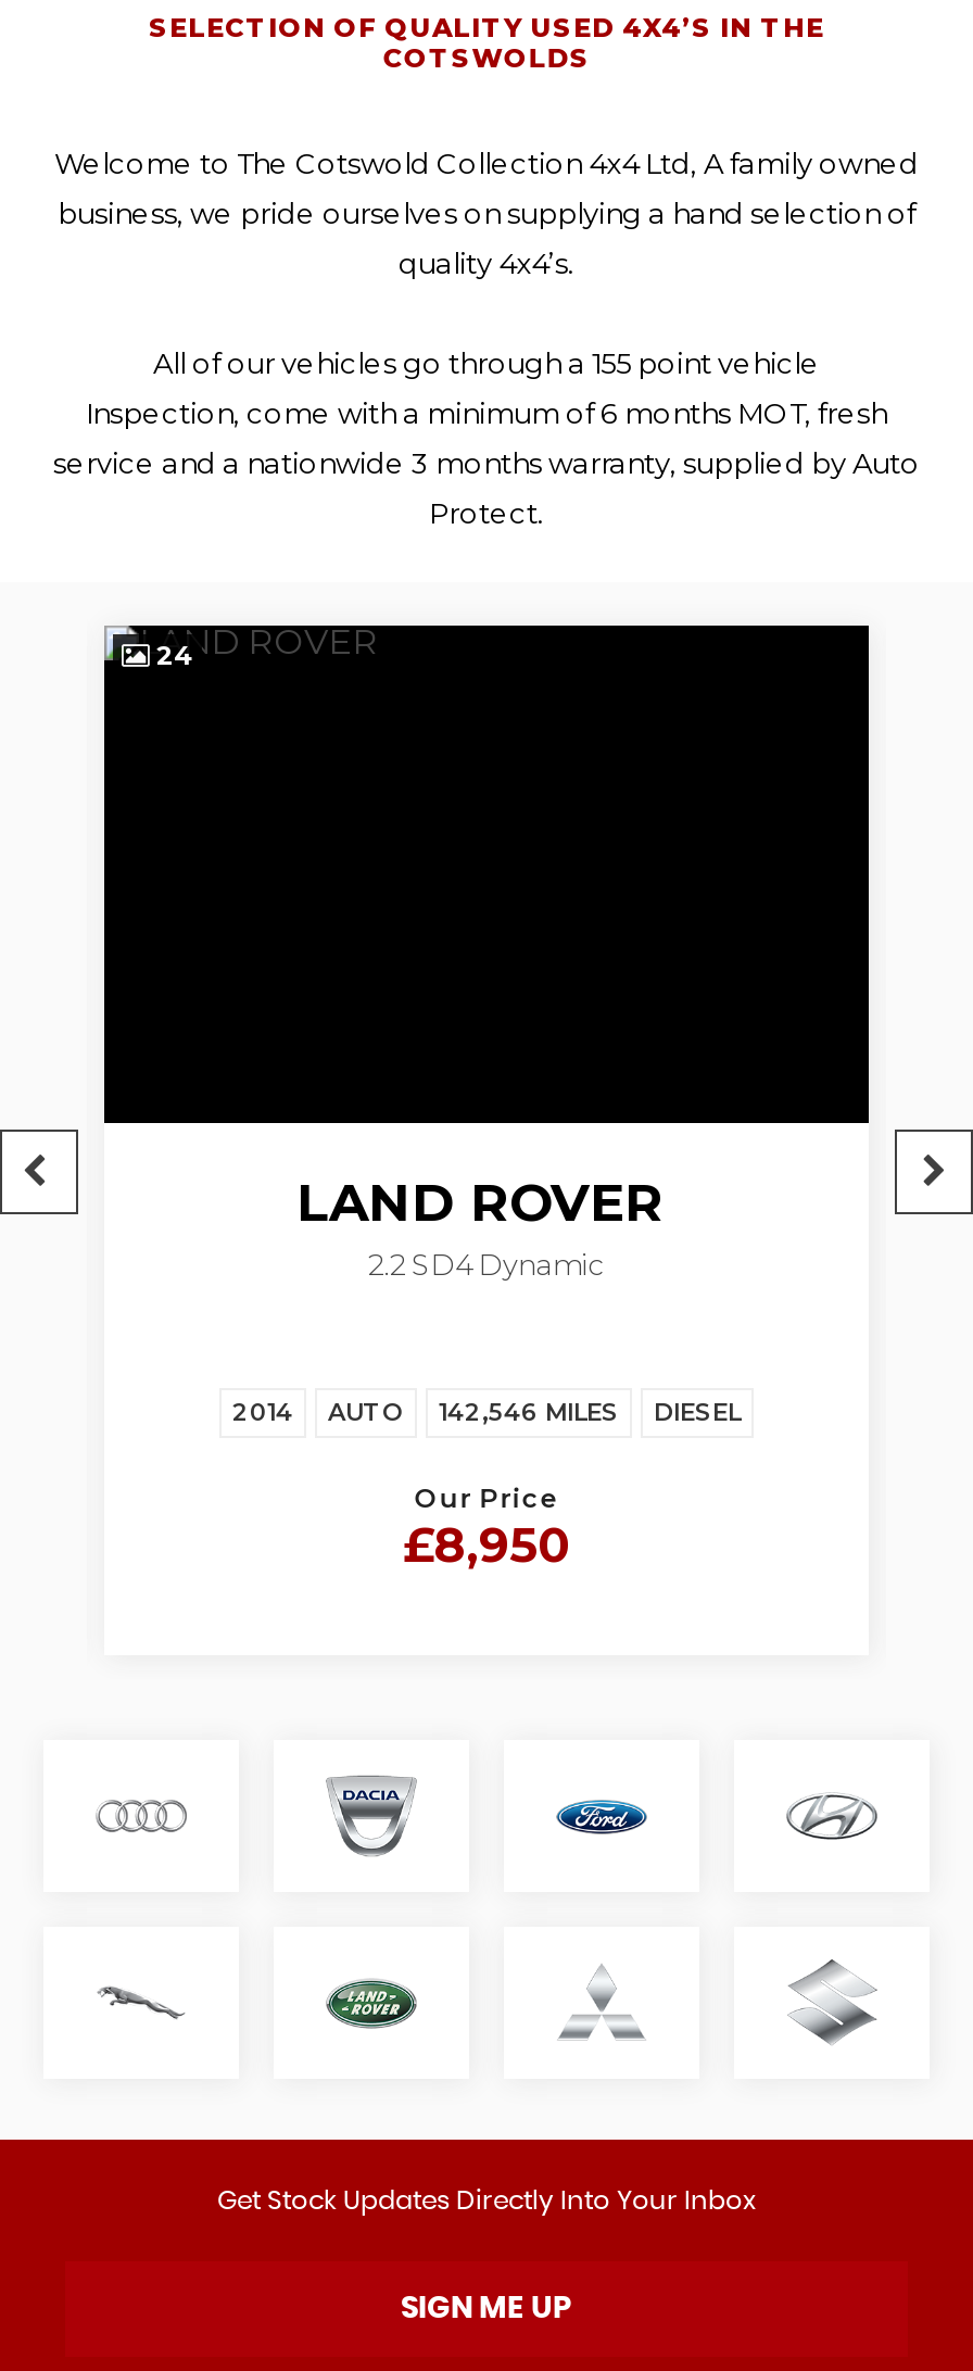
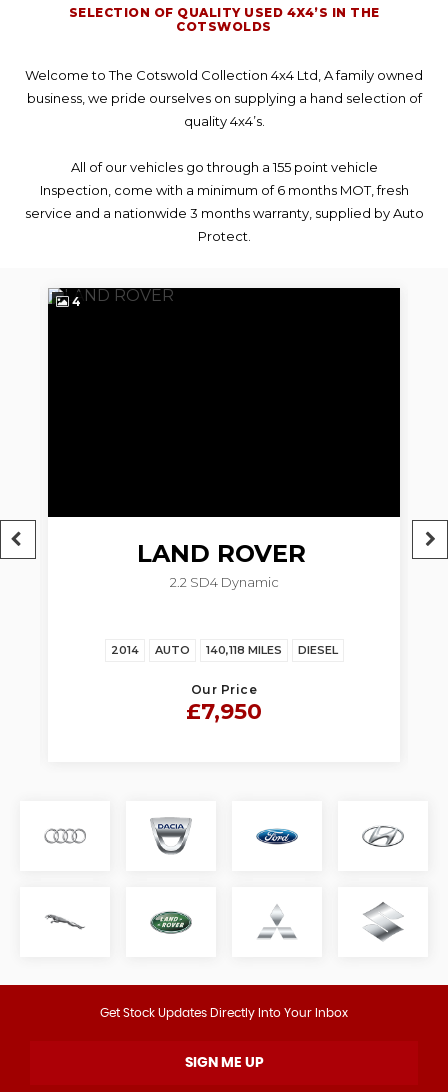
[150,638,193,671] 24 -> [69,294,81,309] 4
[232,1396,741,1426] 2014 AUTO 142,546 MILES DIESEL -> [110,642,337,656] 2014 AUTO 140,118 MILES DIESEL
[403,1515,570,1574] £8,950 -> [186,697,262,724] £7,950

